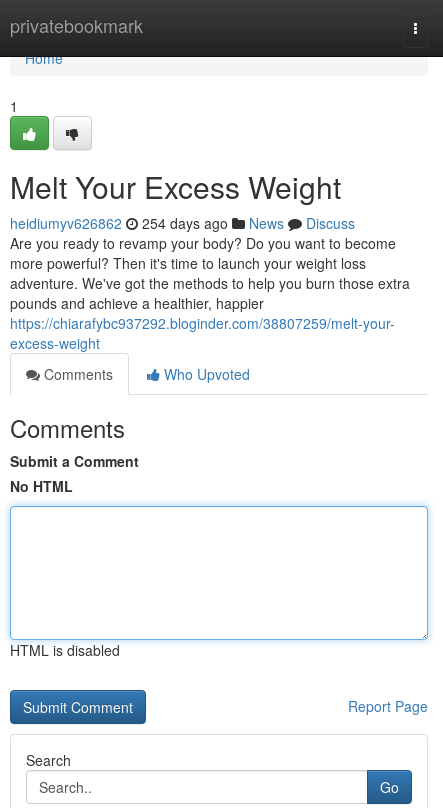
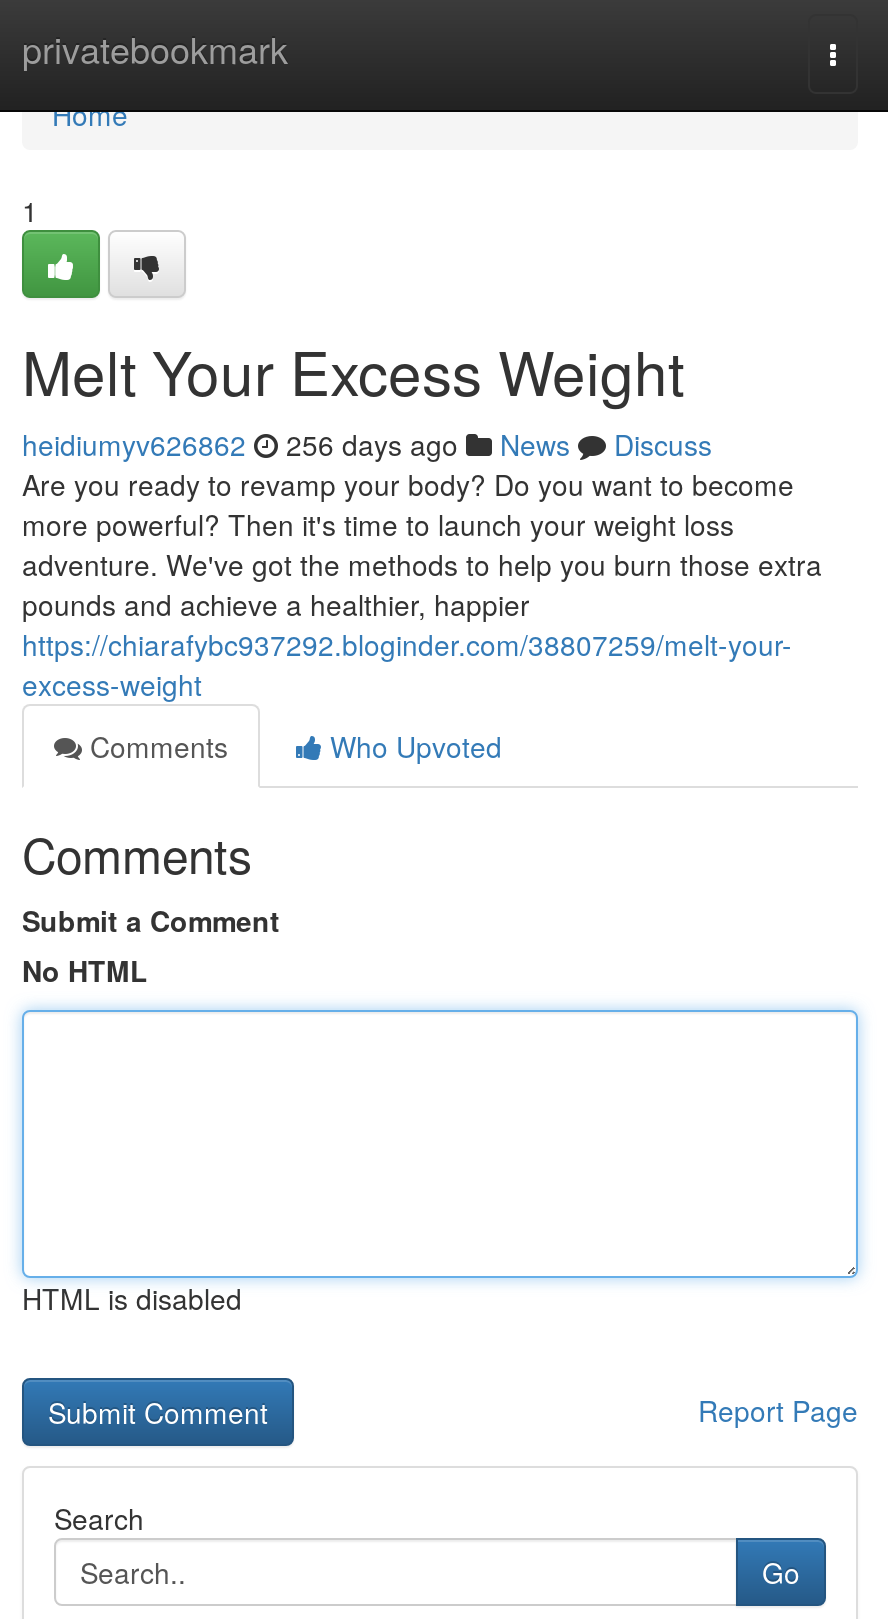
[10,213,355,233] heidiumyv626862 254 days ago News Discuss -> [22,424,712,464] heidiumyv626862 256 days ago News Discuss

